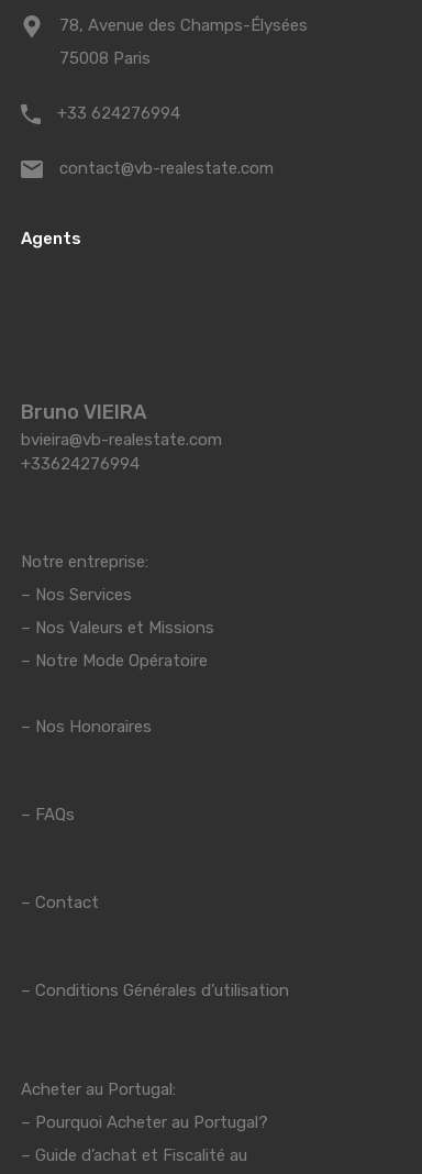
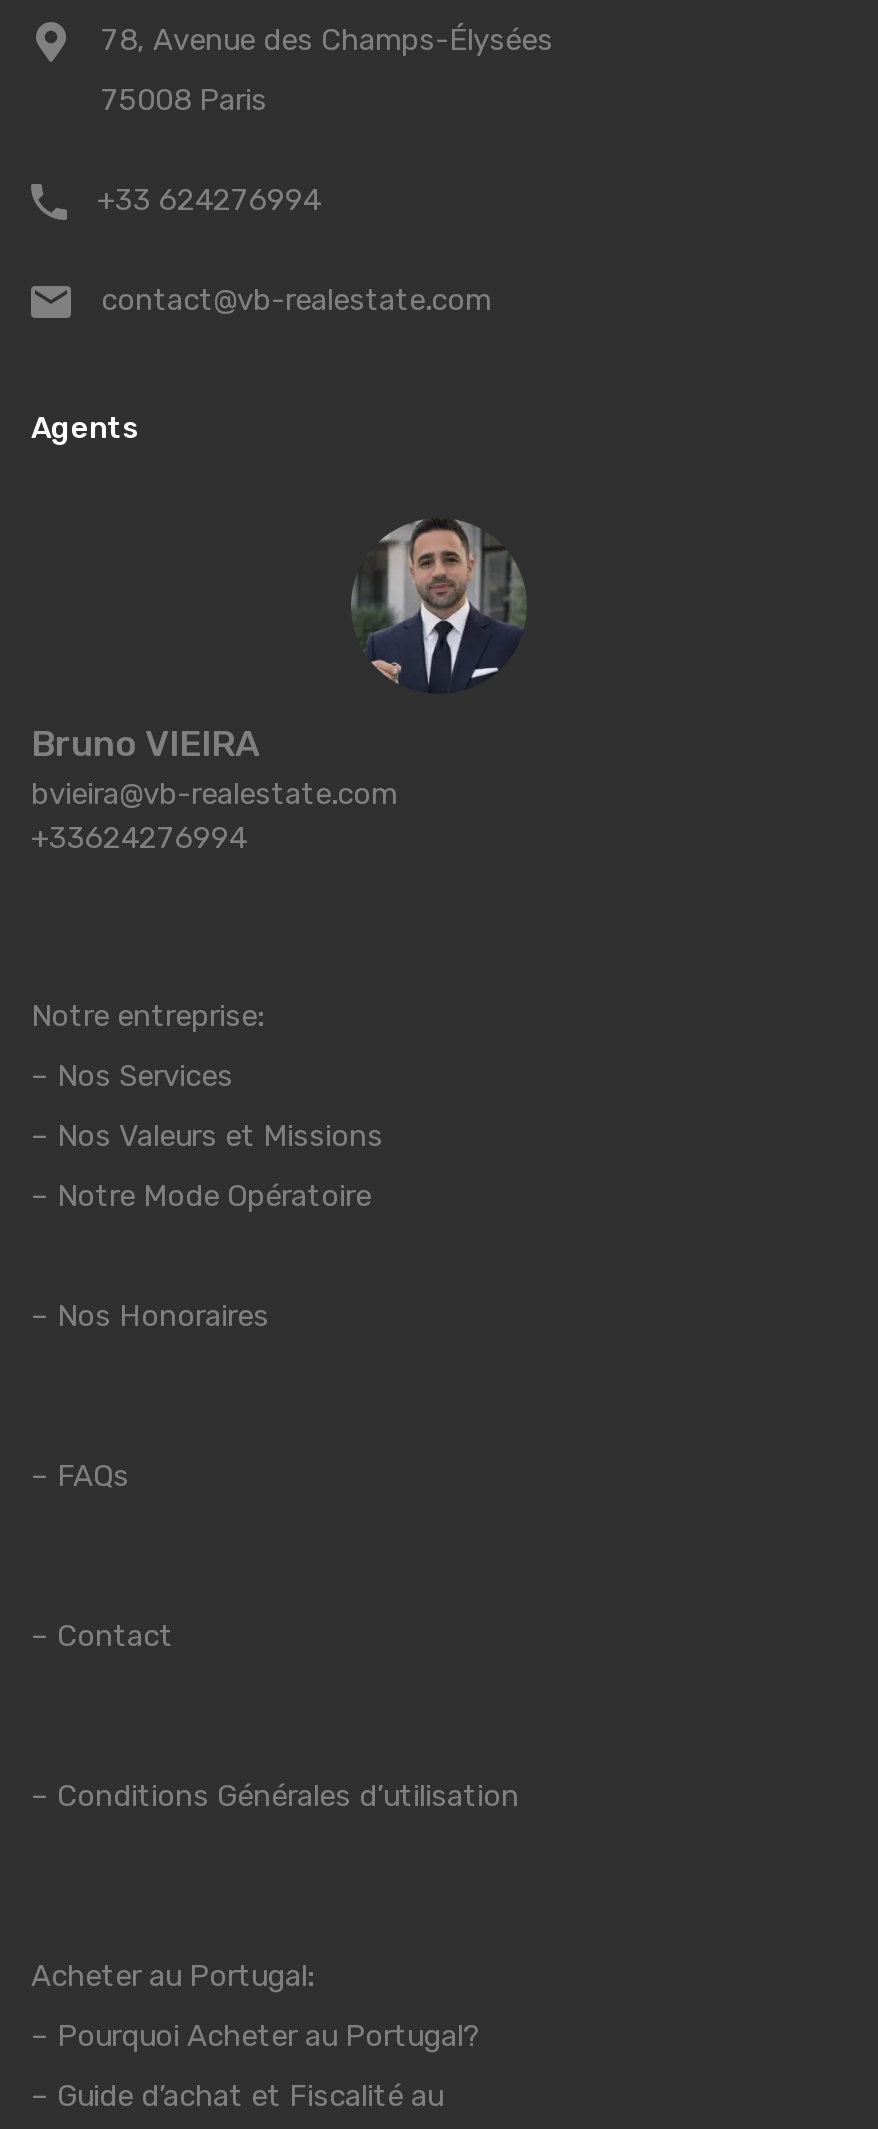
none -> [349,518,529,694] [image]

